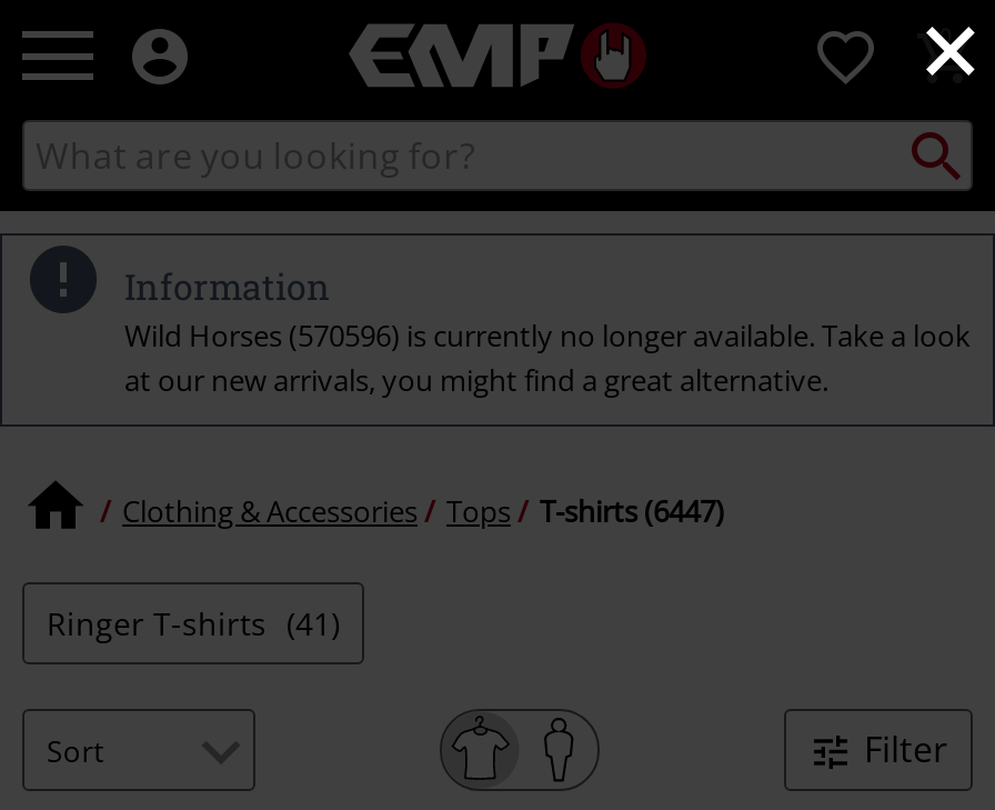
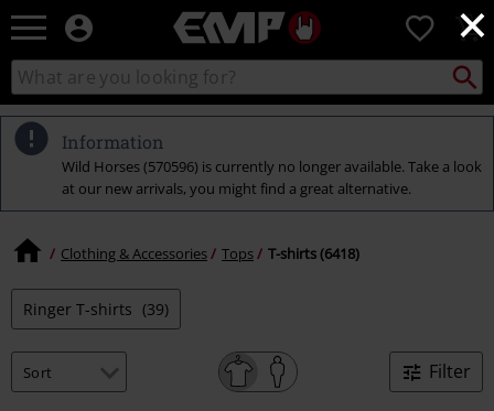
[122,490,724,530] Clothing & Accessories Tops T-shirts (6447) -> [61,243,359,263] Clothing & Accessories Tops T-shirts (6418)
[47,602,340,644] Ringer T-shirts (41) -> [23,299,169,320] Ringer T-shirts (39)

